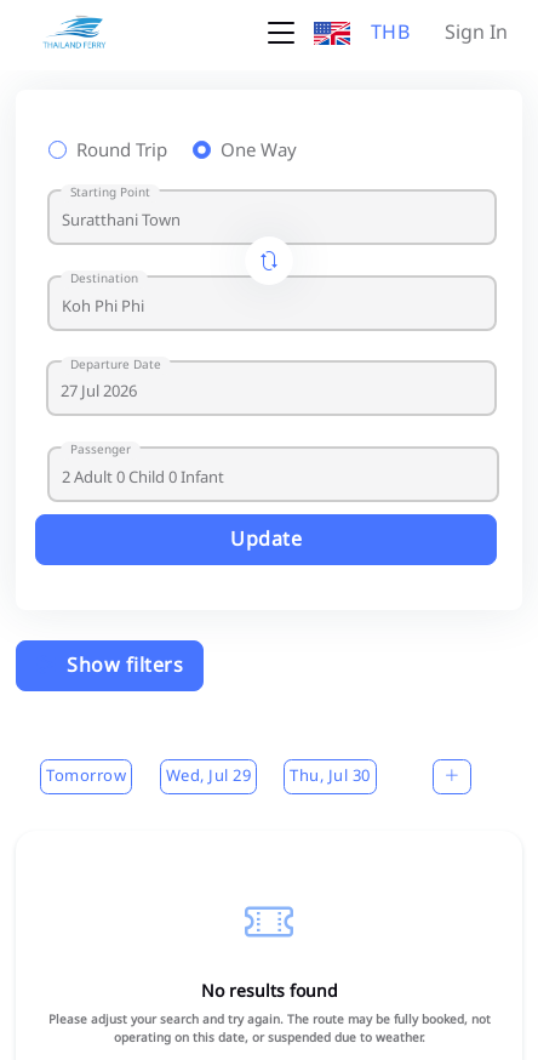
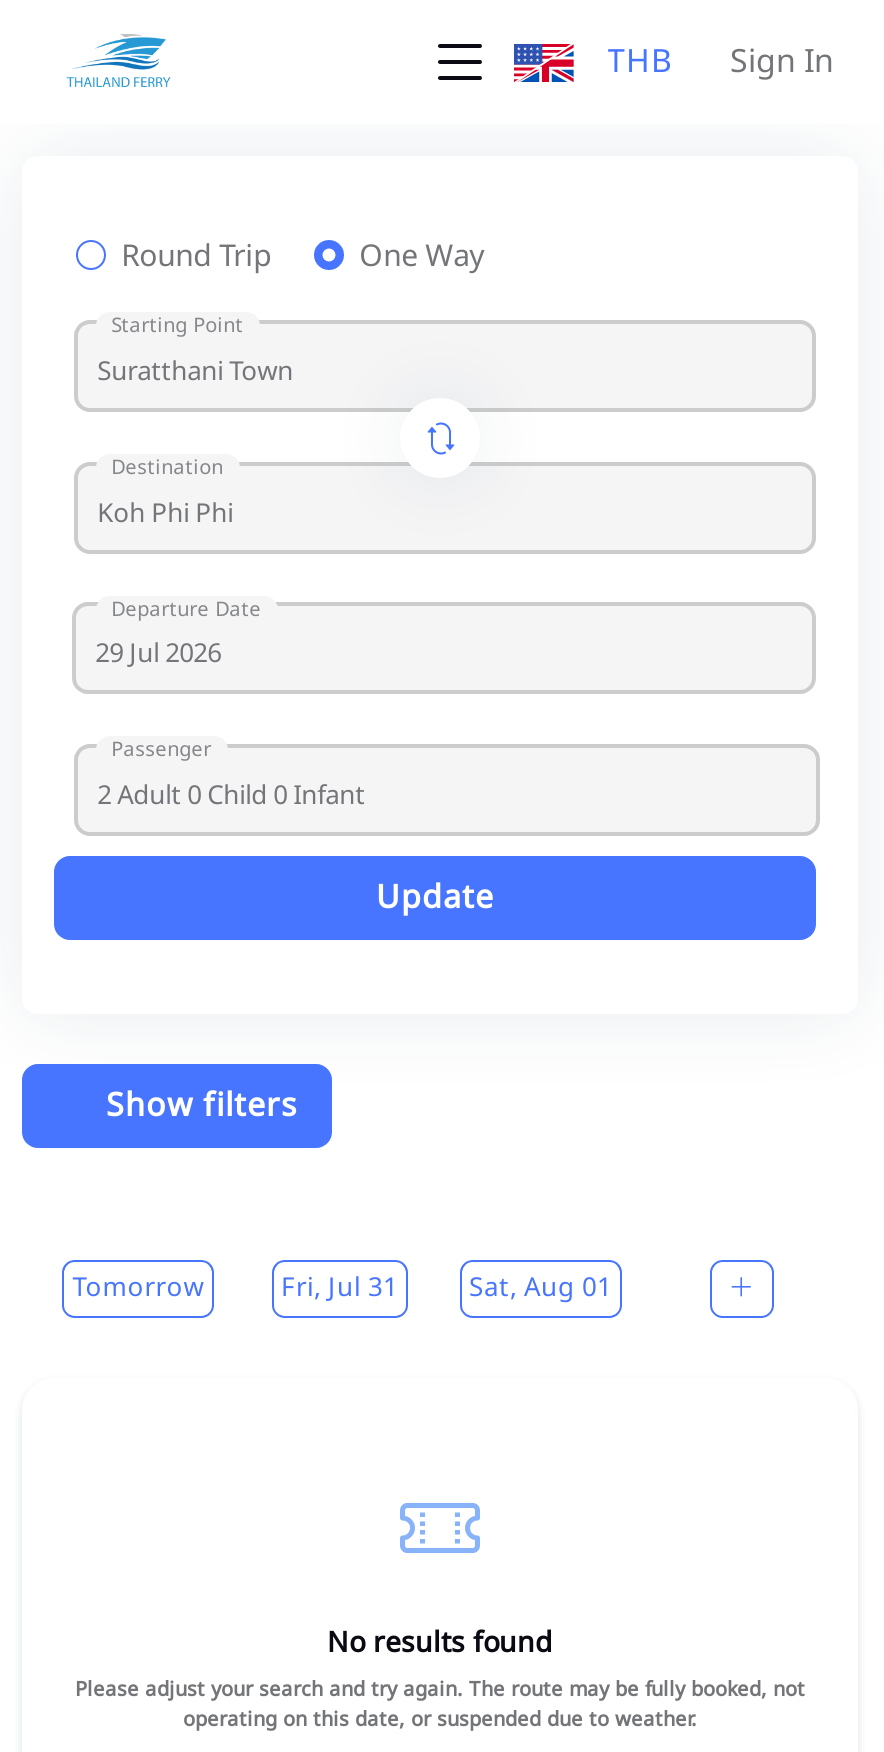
[165,765,370,789] Wed, Jul 29 | Thu, Jul 30 -> [281,1269,612,1309] Fri, Jul 31 | Sat, Aug 01

